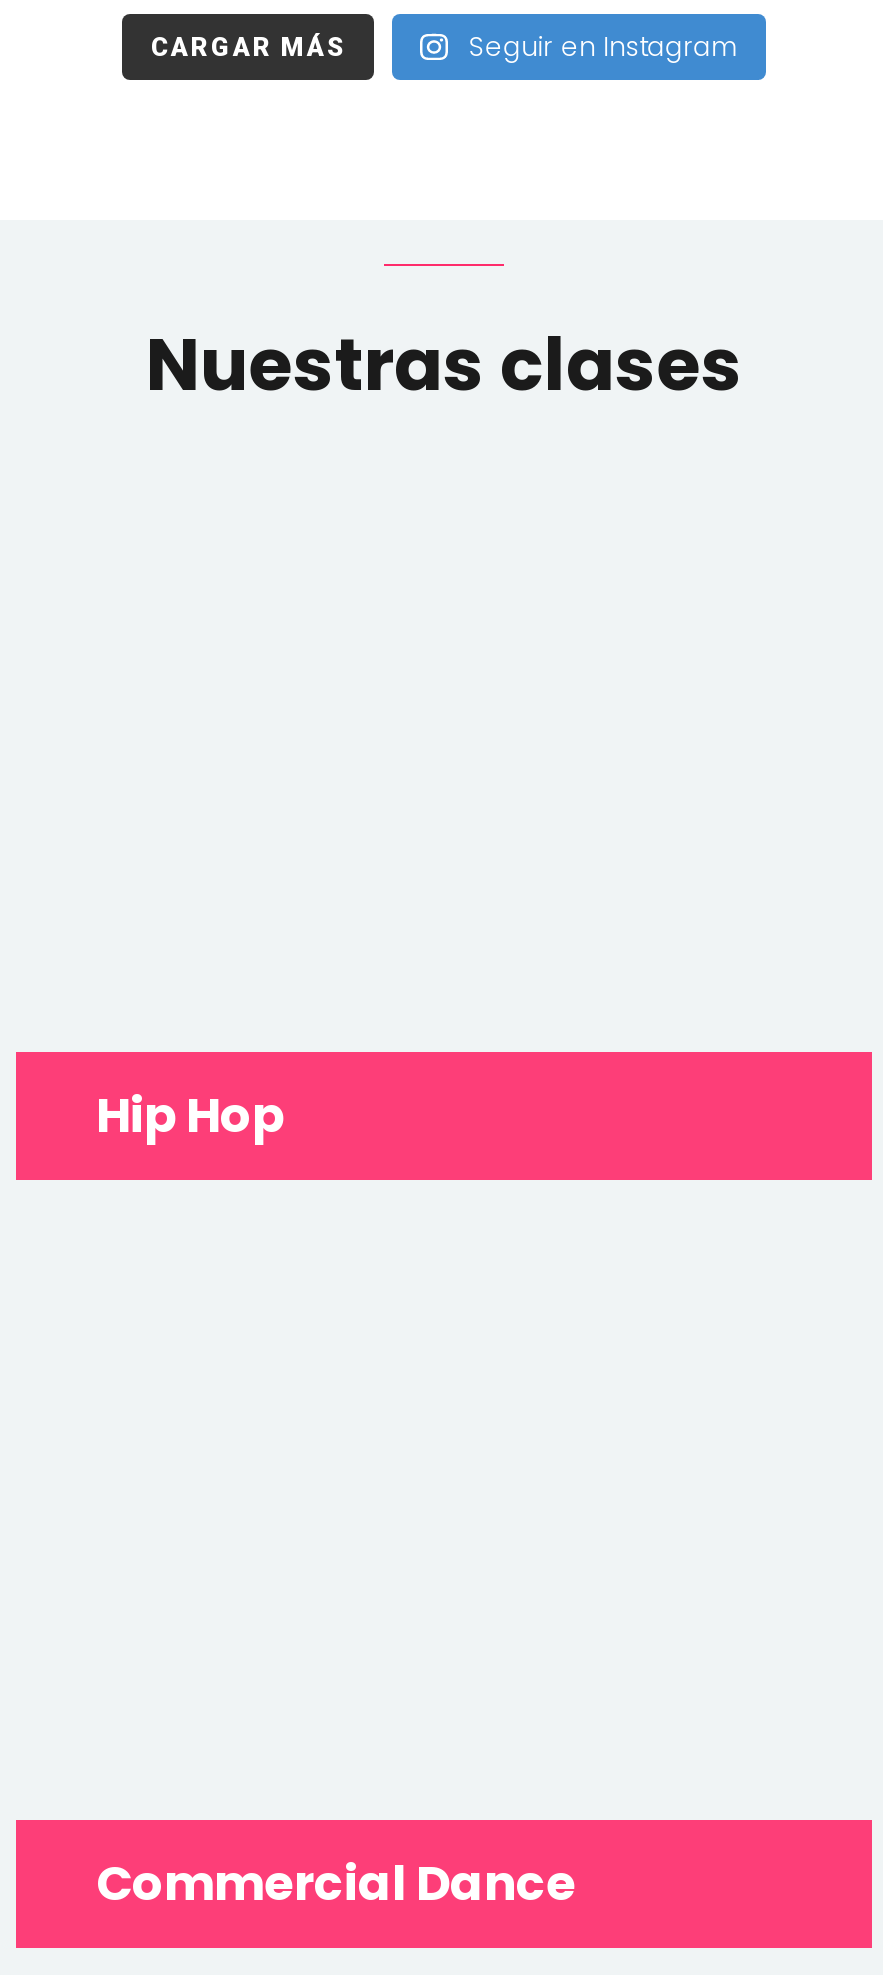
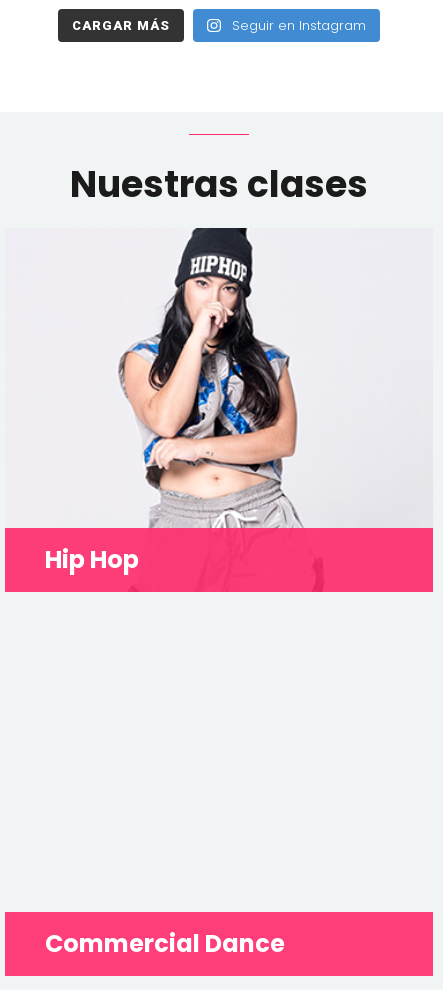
none -> [84,227,303,529] [image]

